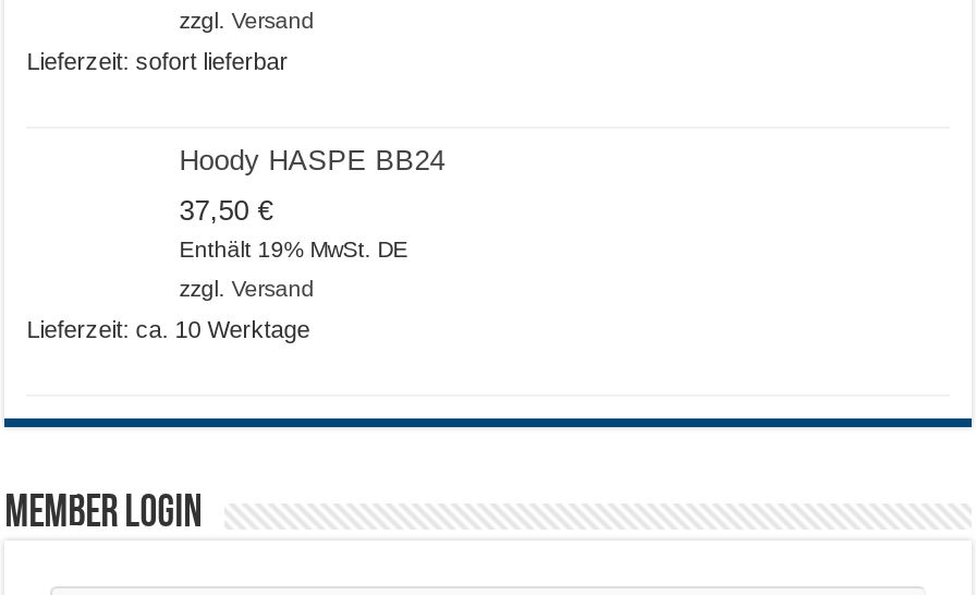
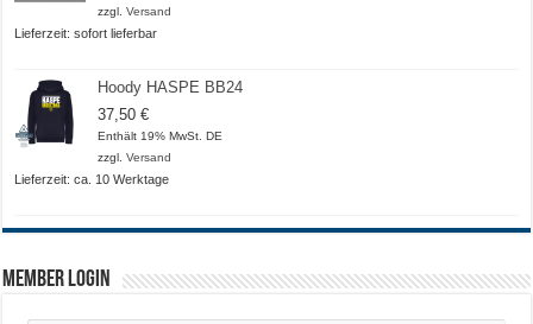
none -> [14,78,75,147] [image]

